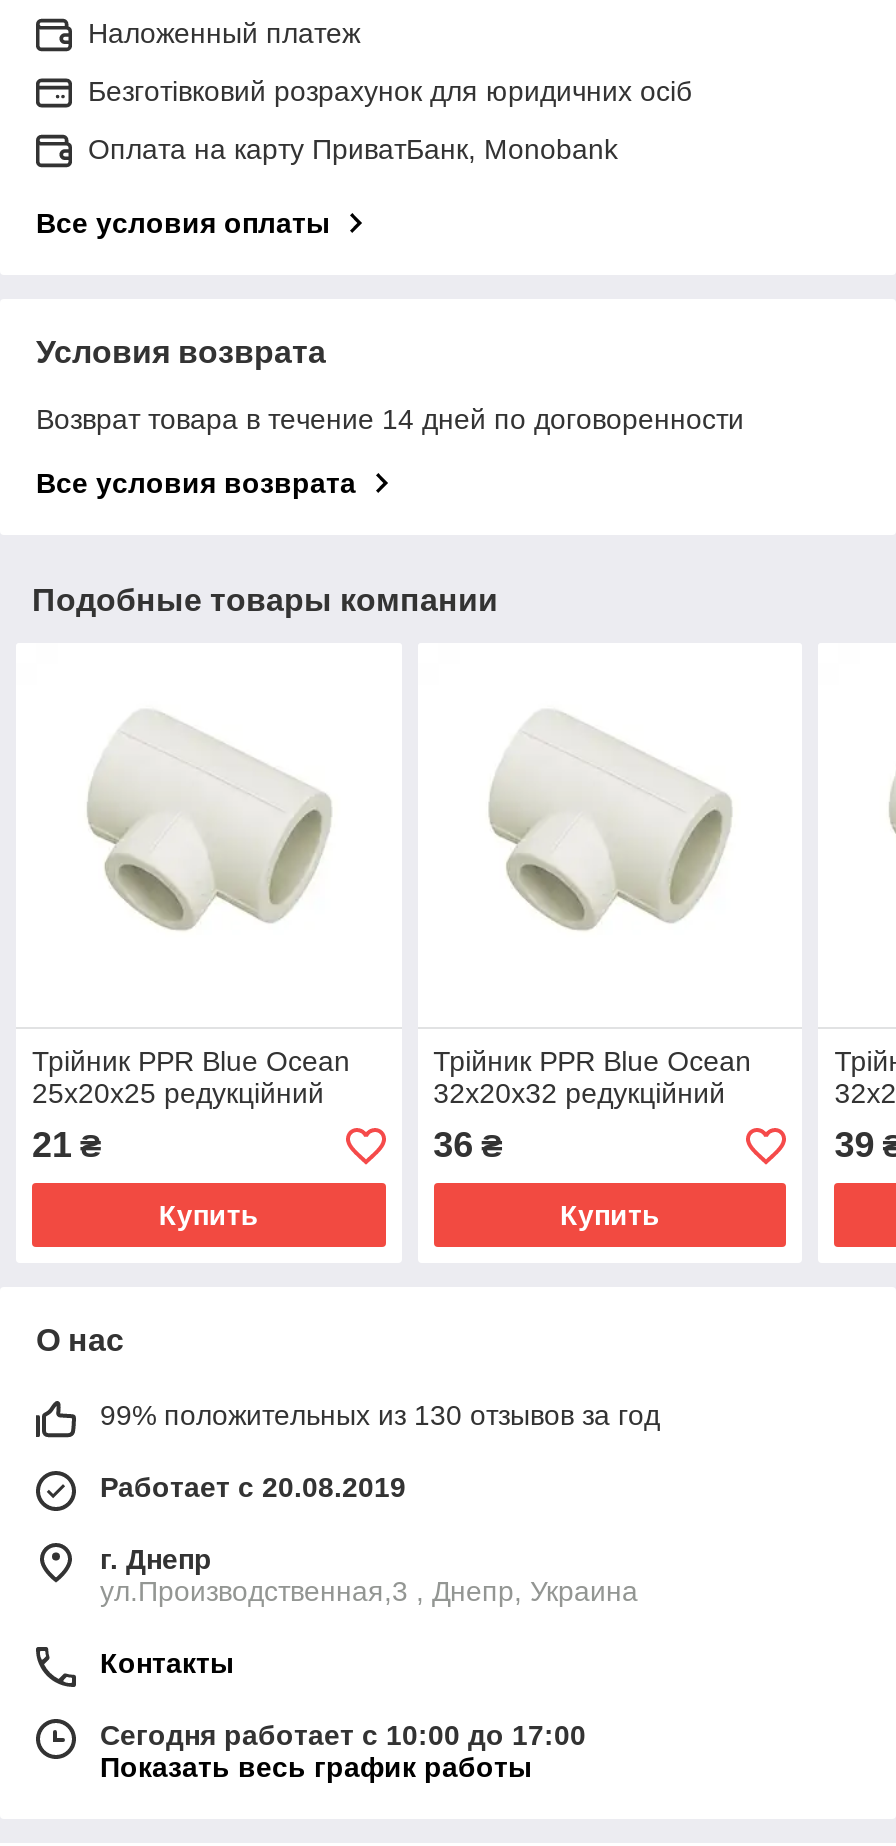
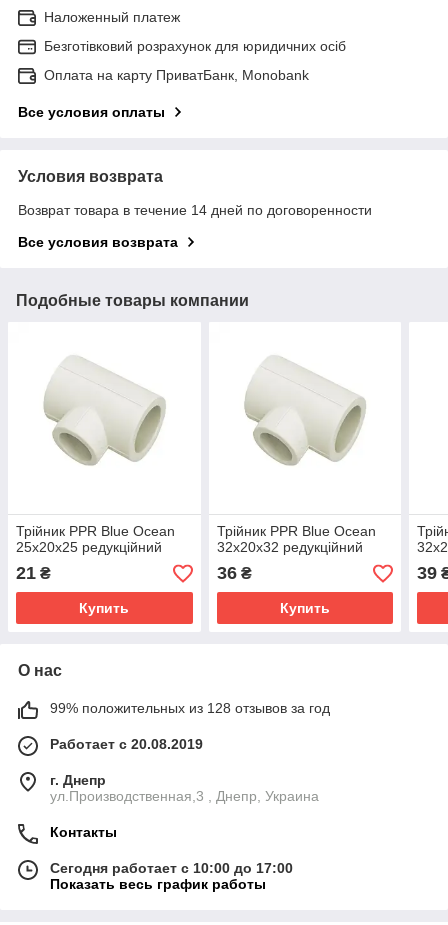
[100,1400,660,1432] 99% положительных из 130 отзывов за год -> [50,700,330,716] 99% положительных из 128 отзывов за год

